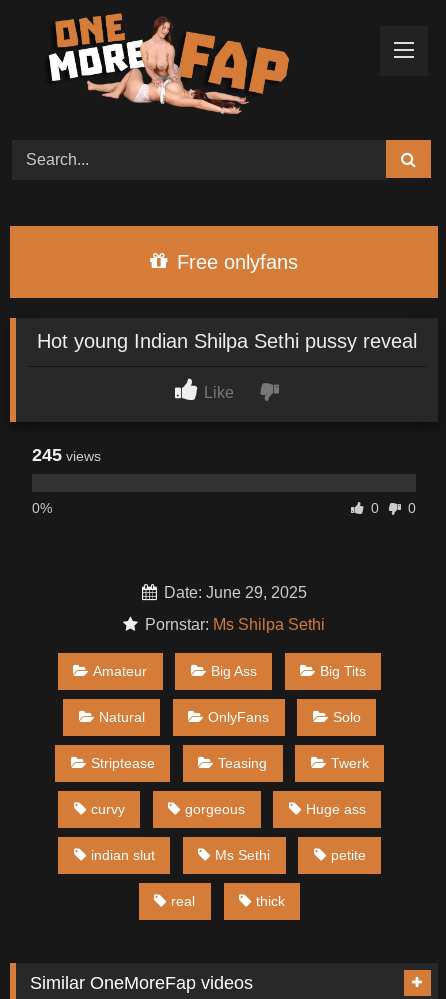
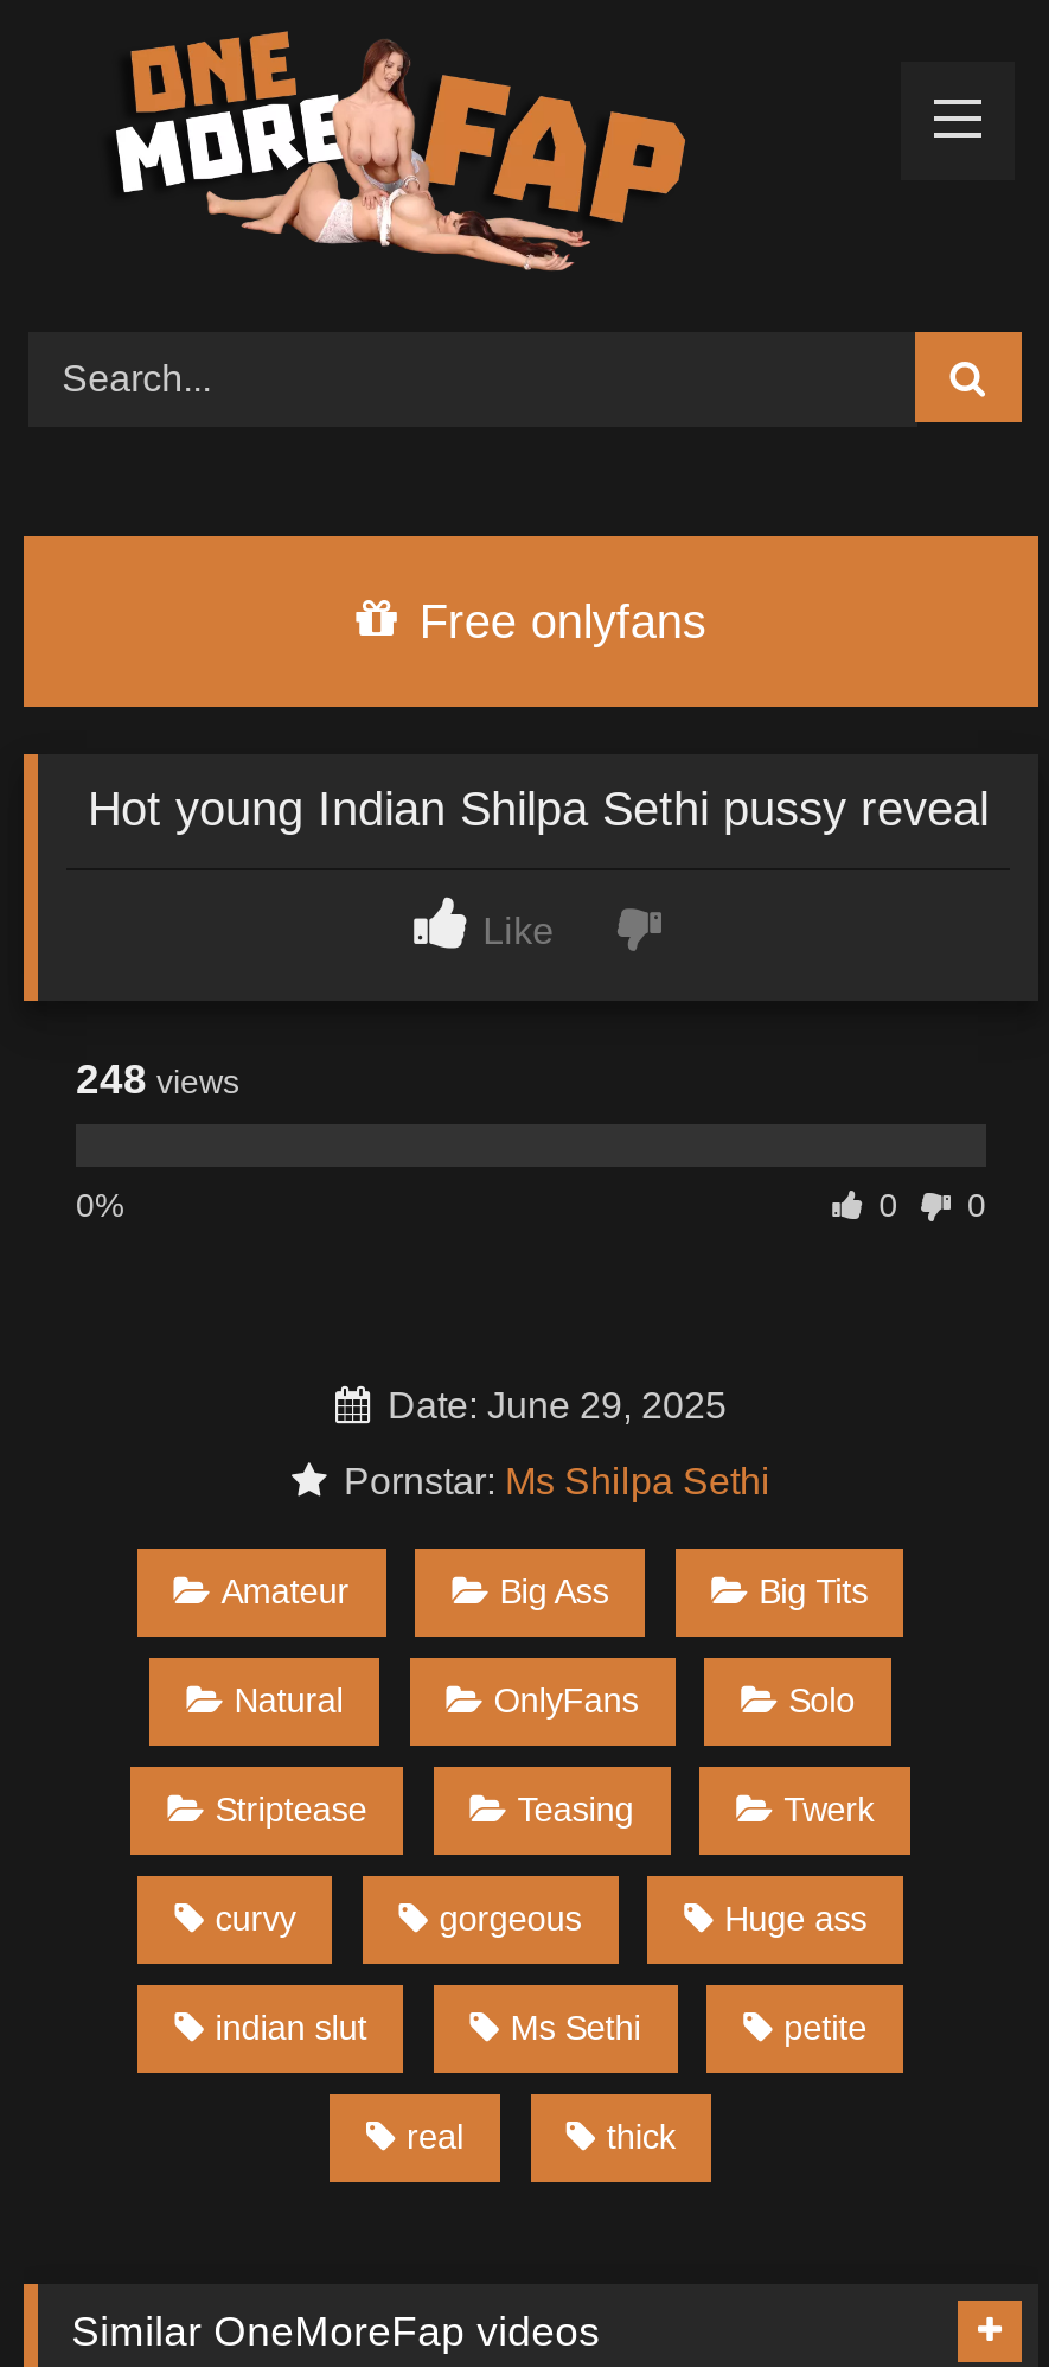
[32,445,101,465] 245 views -> [76,1056,239,1103] 248 views

